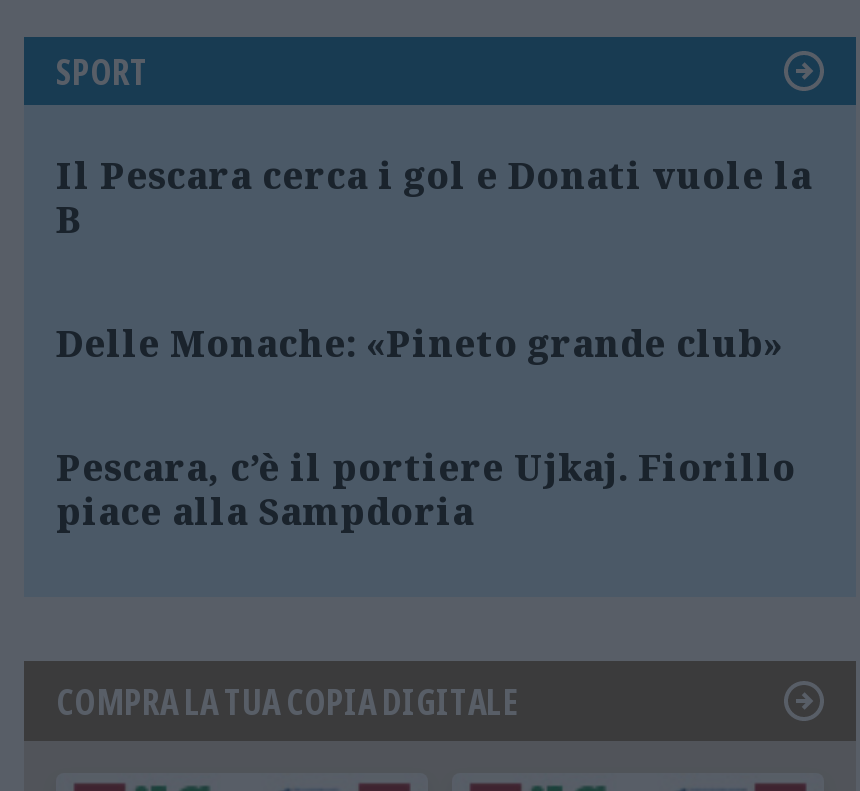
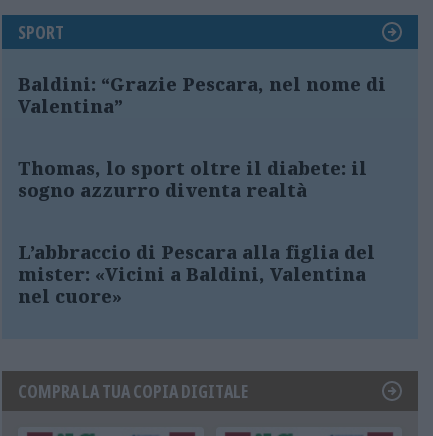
[56,151,812,243] Il Pescara cerca i gol e Donati vuole la | B -> [18,72,386,118] Baldini: “Grazie Pescara, nel nome di | Valentina”
[56,319,782,367] Delle Monache: «Pineto grande club» -> [18,156,367,202] Thomas, lo sport oltre il diabete: il | sogno azzurro diventa realtà
[56,443,796,535] Pescara, c’è il portiere Ujkaj. Fiorillo | piace alla Sampdoria -> [18,240,375,308] L’abbraccio di Pescara alla figlia del | mister: «Vicini a Baldini, Valentina | nel cuore»

